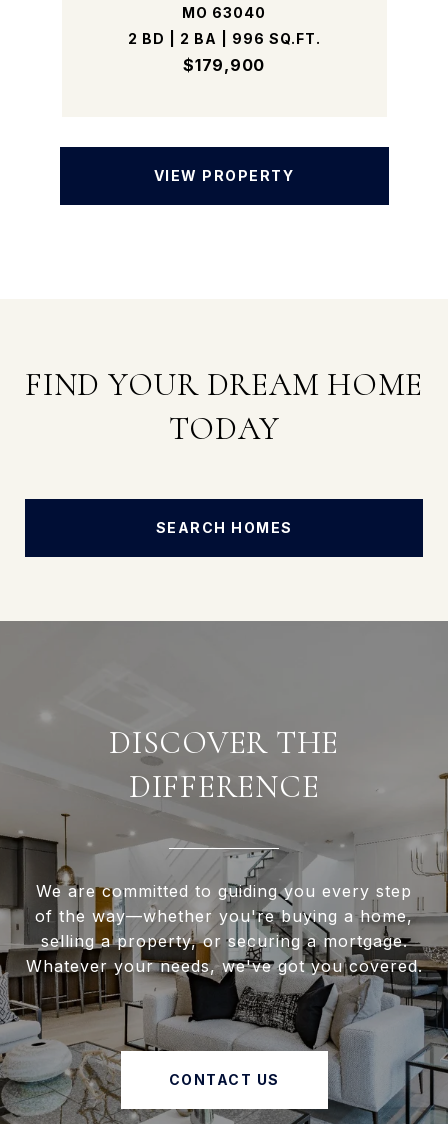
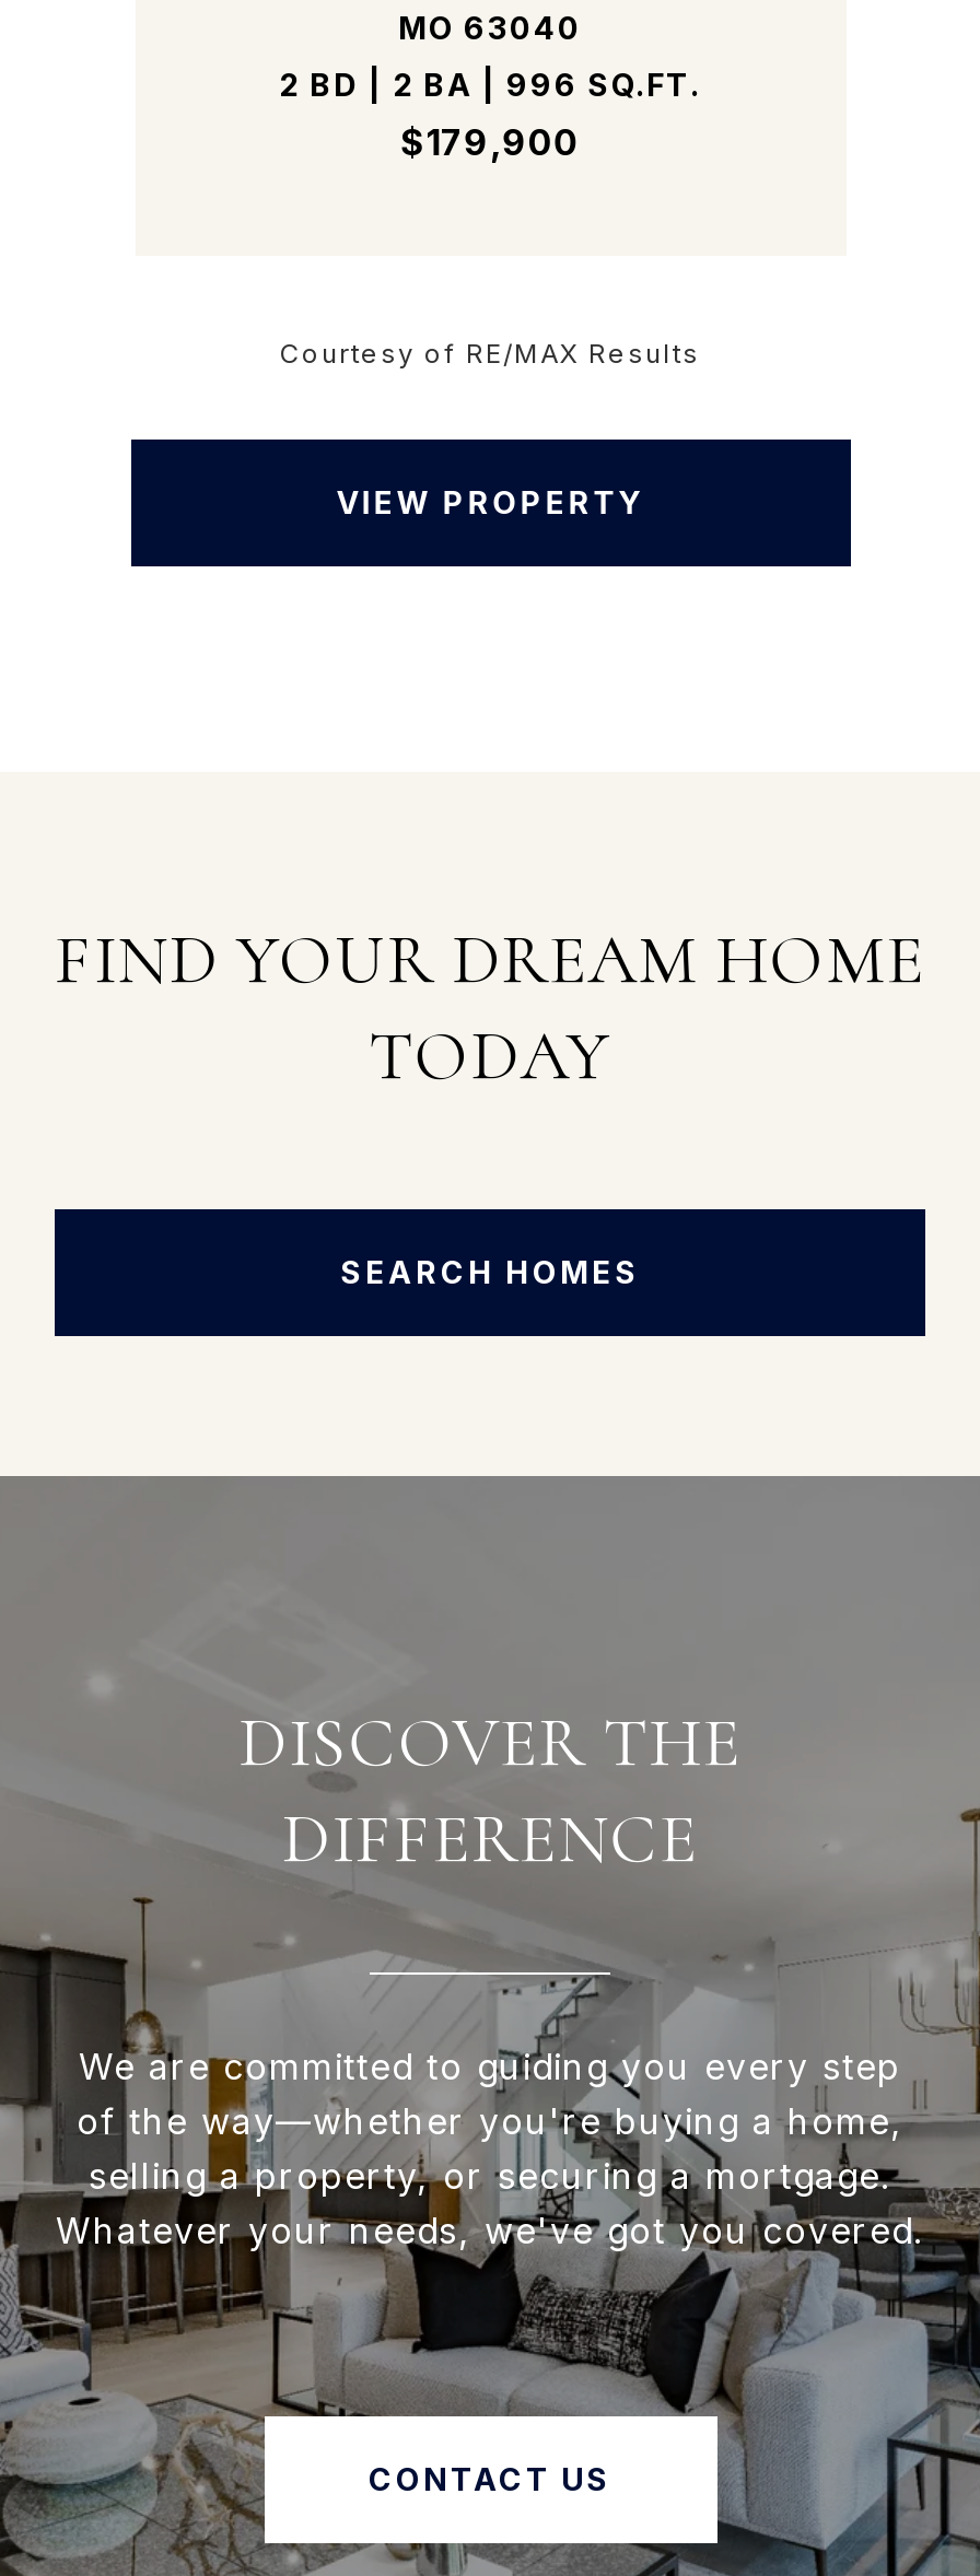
none -> [280,336,700,369] Courtesy of RE/MAX Results

